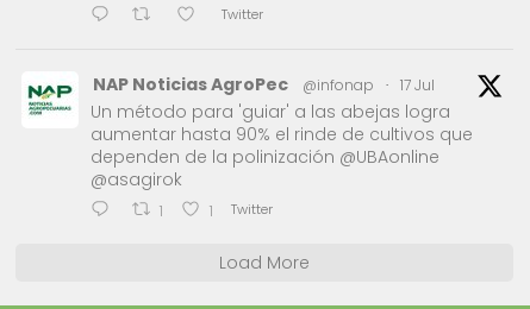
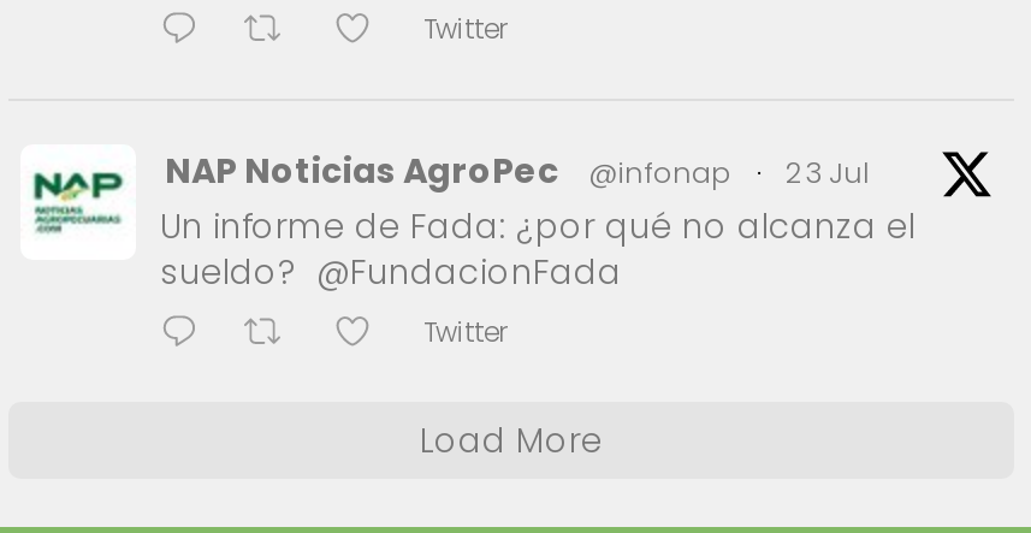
[91,75,473,221] 17 Jul | Un método para 'guiar' a las abejas logra | aumentar hasta 90% el rinde de cultivos que | dependen de la polinización @UBAonline | @asagirok | 1 | 1 -> [160,153,916,297] 23 Jul | Un informe de Fada: ¿por qué no alcanza el | sueldo? @FundacionFada

